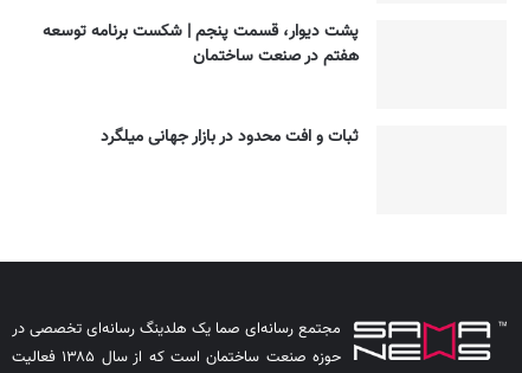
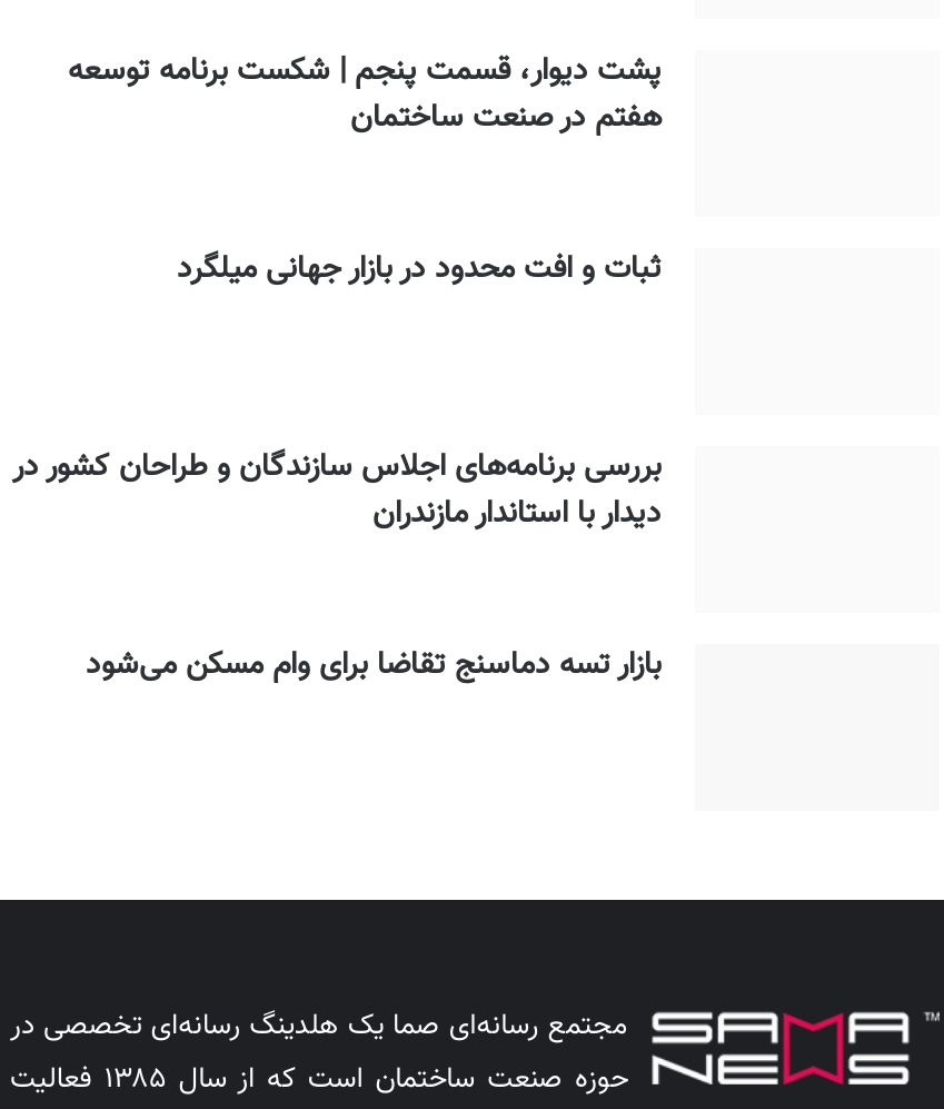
none -> [12,443,662,690] بررسی برنامه‌های اجلاس سازندگان و طراحان کشور در | دیدار با استاندار مازندران | بازار تسه دماسنج تقاضا برای وام مسکن می‌شود

